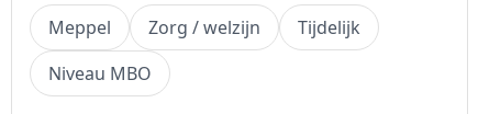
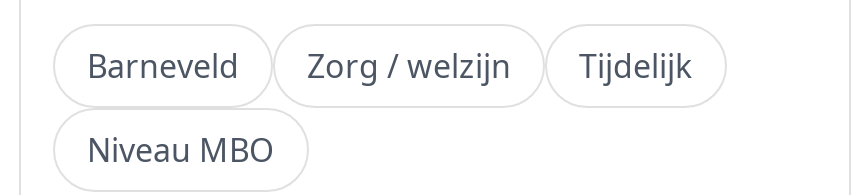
[48,15,111,39] Meppel -> [87,44,239,88] Barneveld

